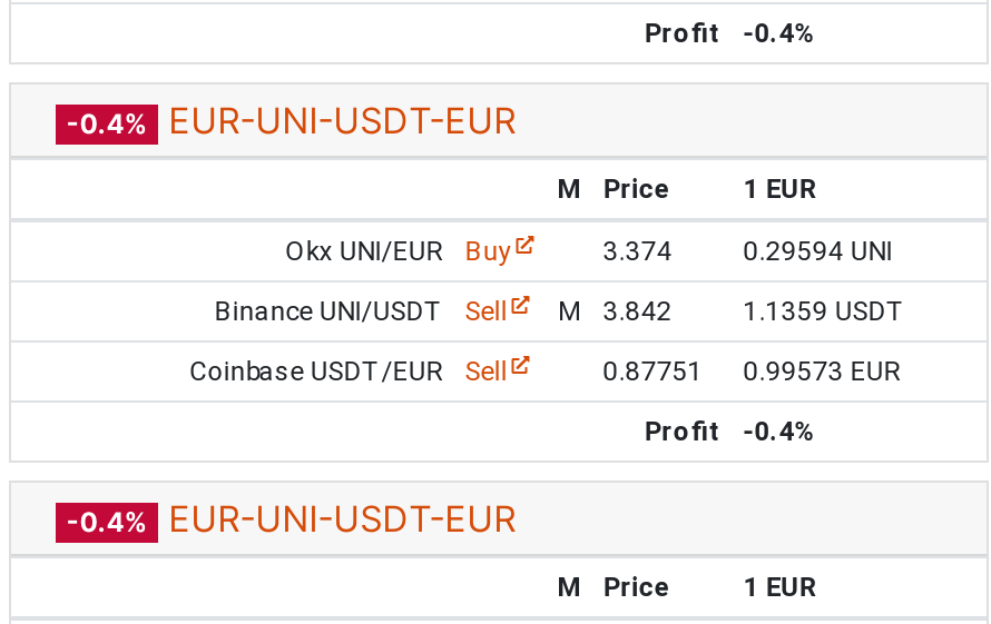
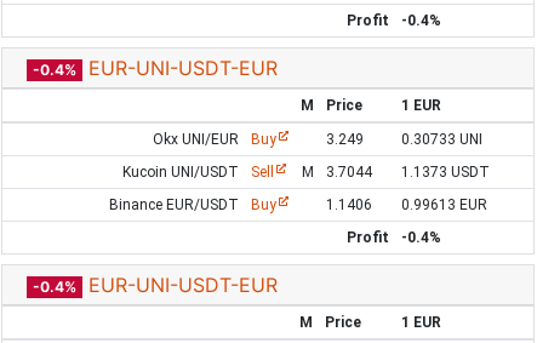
[603,236,672,267] 3.374 -> [326,131,363,148] 3.249
[743,236,893,267] 0.29594 UNI -> [401,131,482,148] 0.30733 UNI
[214,296,444,327] Binance UNI/USDT -> [123,164,239,181] Kucoin UNI/USDT
[603,296,906,327] 3.842 | 1.1359 USDT -> [326,164,489,181] 3.7044 | 1.1373 USDT
[190,356,901,387] Coinbase USDT/EUR | Sell | 0.87751 | 0.99573 EUR -> [109,196,487,213] Binance EUR/USDT | Buy | 1.1406 | 0.99613 EUR

